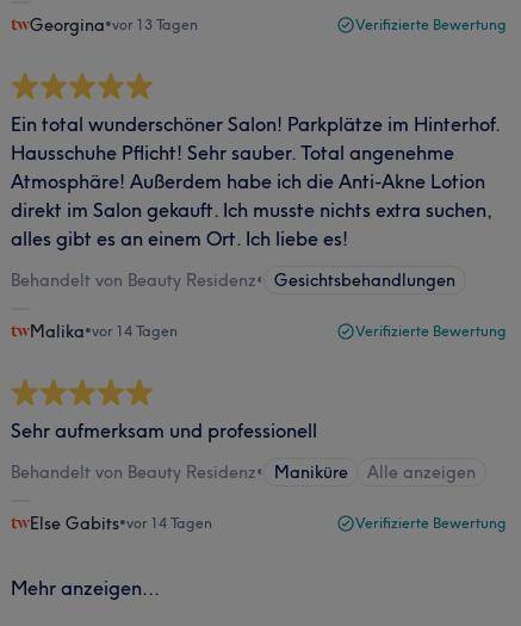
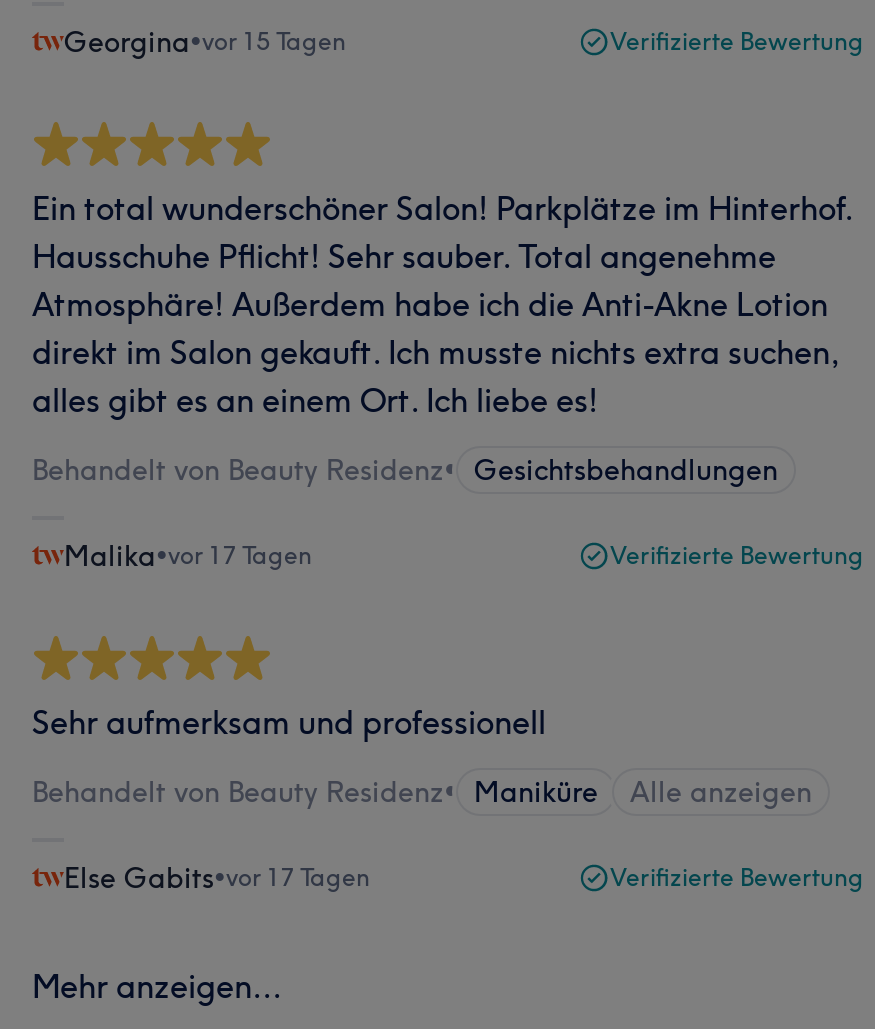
[30,14,198,36] Georgina•vor 13 Tagen -> [64,24,346,60] Georgina•vor 15 Tagen
[30,321,178,342] Malika•vor 14 Tagen -> [64,538,312,574] Malika•vor 17 Tagen
[30,513,212,534] Else Gabits•vor 14 Tagen -> [64,860,370,896] Else Gabits•vor 17 Tagen

